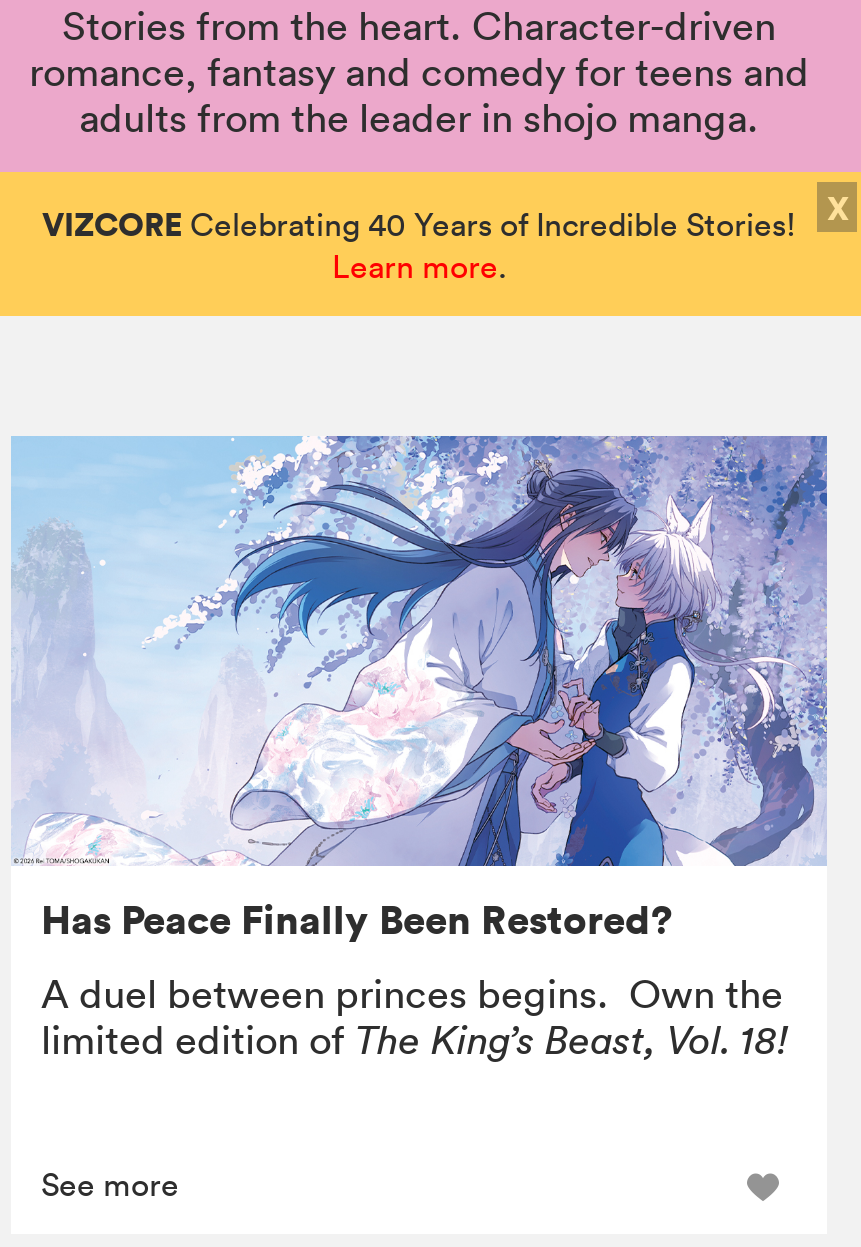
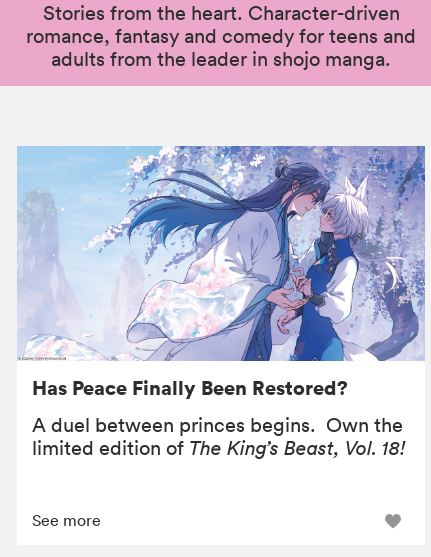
[827,187,849,231] X -> none
[42,203,796,287] VIZCORE Celebrating 40 Years of Incredible Stories! | Learn more. -> none

